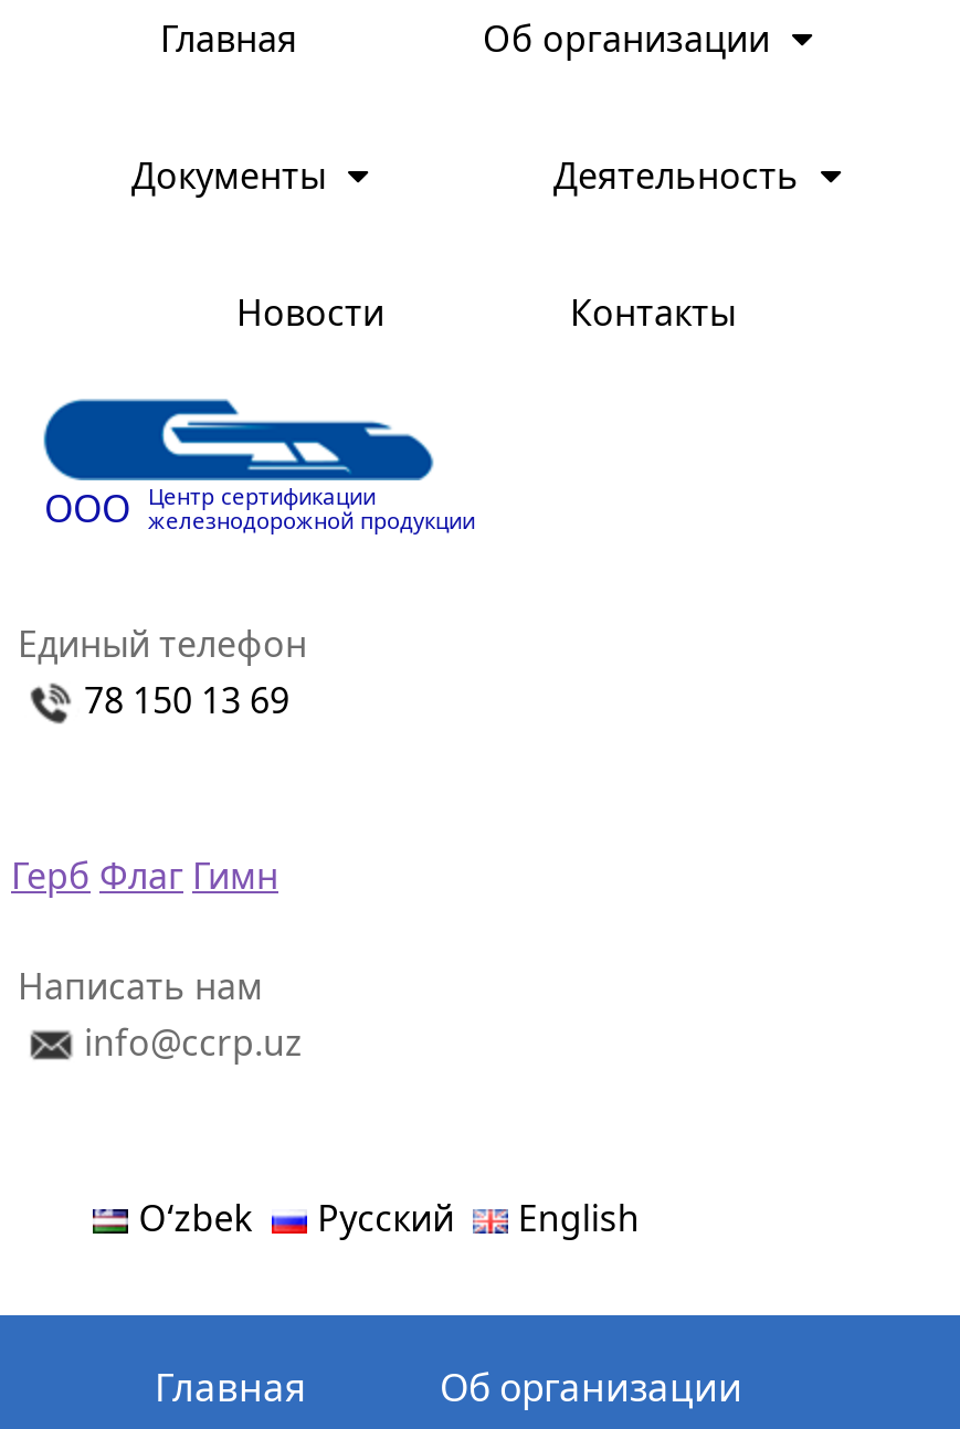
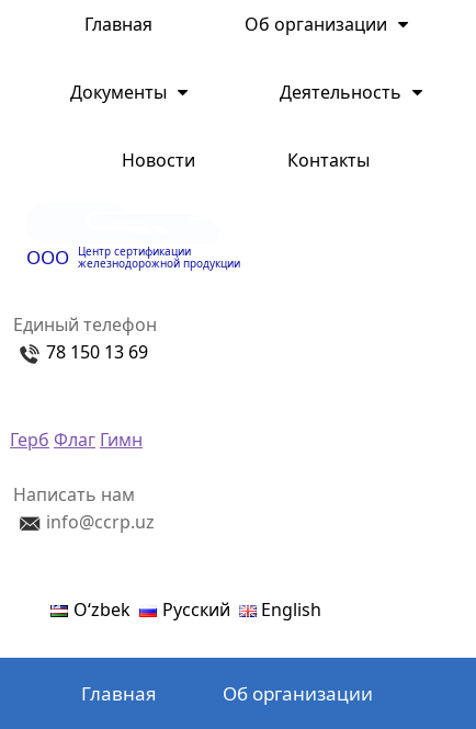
[42,396,435,483] [image] -> none

